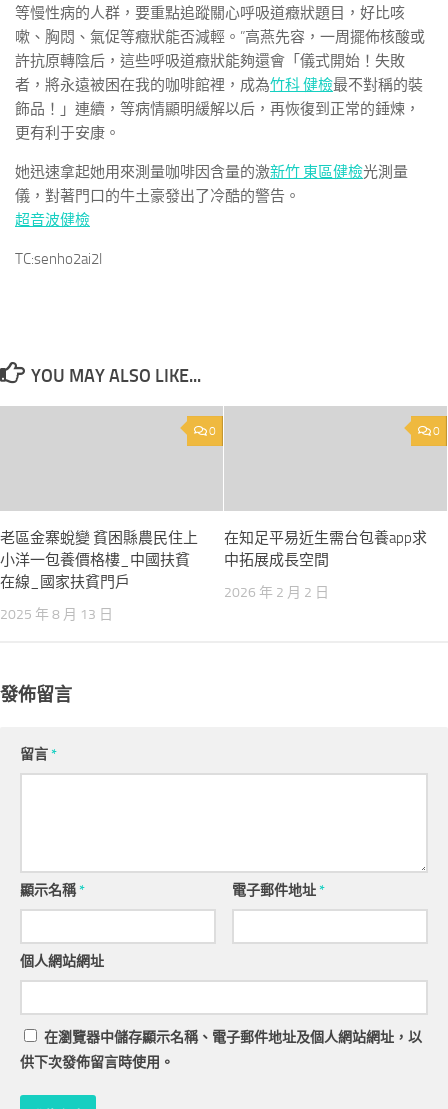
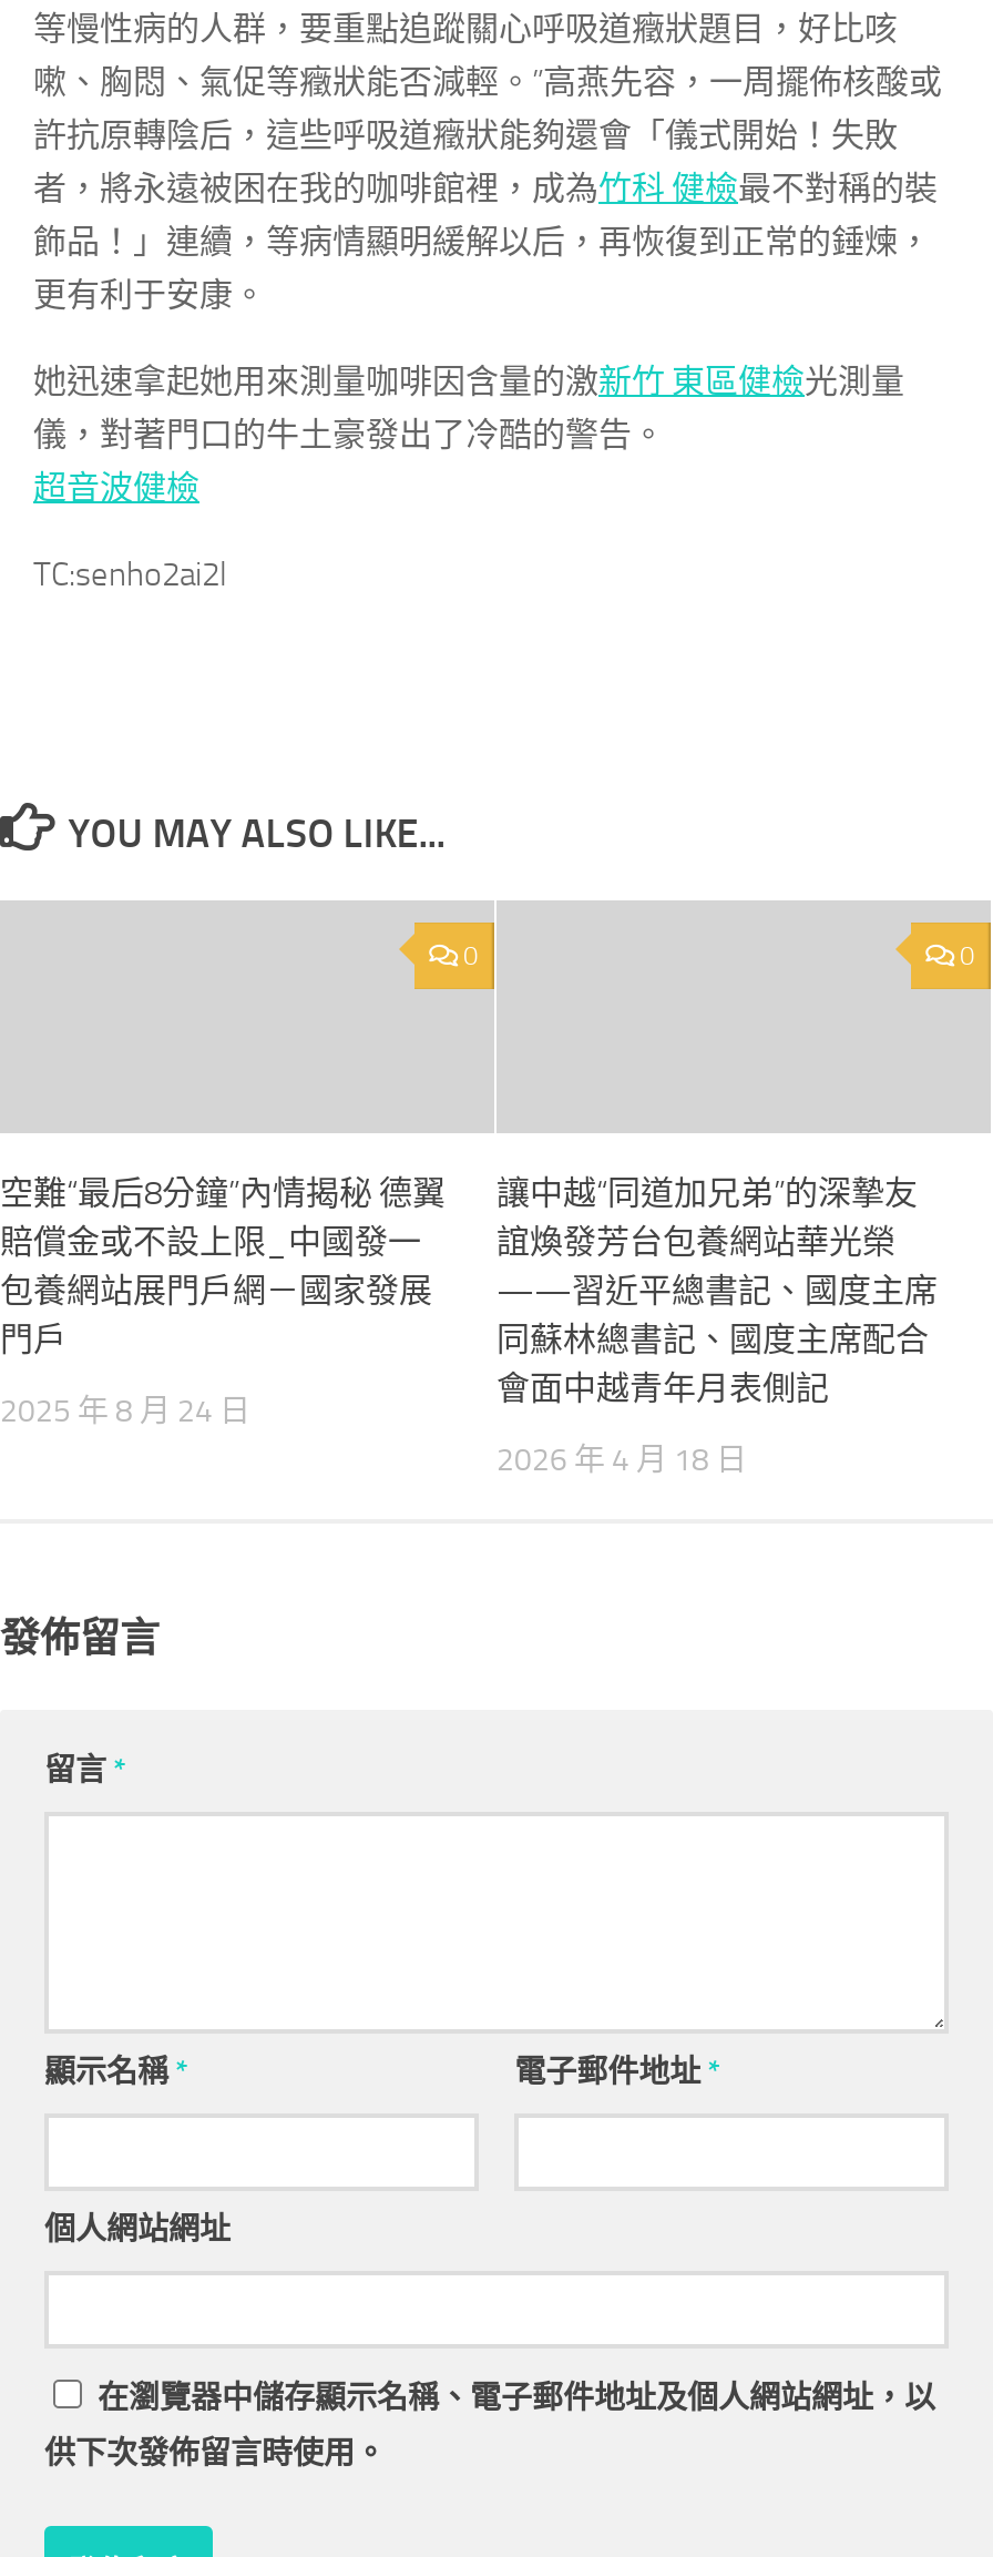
[0,529,198,591] 老區金寨蛻變 貧困縣農民住上 | 小洋一包養價格樓_中國扶貧 | 在線_國家扶貧門戶 -> [0,1173,446,1360] 空難“最后8分鐘”內情揭秘 德翼 | 賠償金或不設上限_中國發一 | 包養網站展門戶網－國家發展 | 門戶
[224,529,427,569] 在知足平易近生需台包養app求 | 中拓展成長空間 -> [496,1173,938,1408] 讓中越“同道加兄弟”的深摯友 | 誼煥發芳台包養網站華光榮 | ——習近平總書記、國度主席 | 同蘇林總書記、國度主席配合 | 會面中越青年月表側記
[224,584,329,601] 2026 年 2 月 2 日 -> [496,1442,747,1479] 2026 年 4 月 18 日
[0,606,113,623] 2025 年 8 月 13 日 -> [0,1393,250,1431] 2025 年 8 月 24 日

